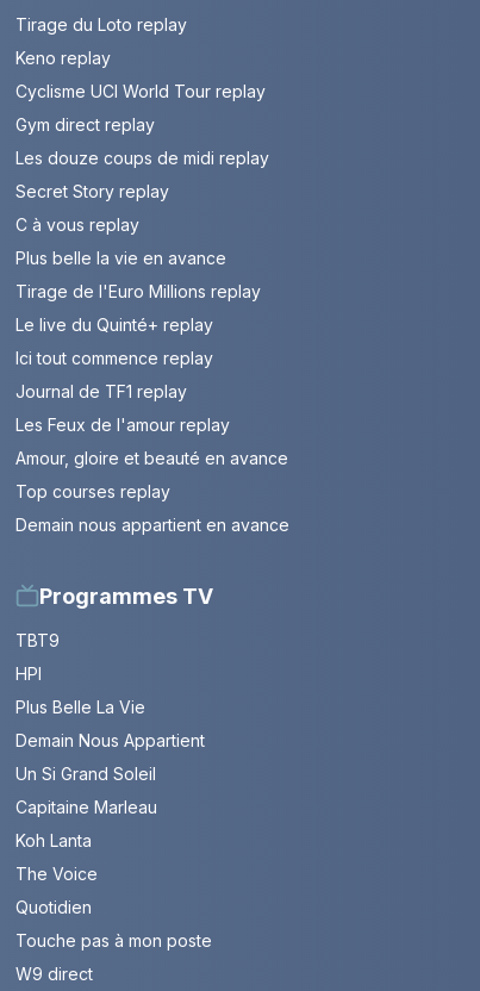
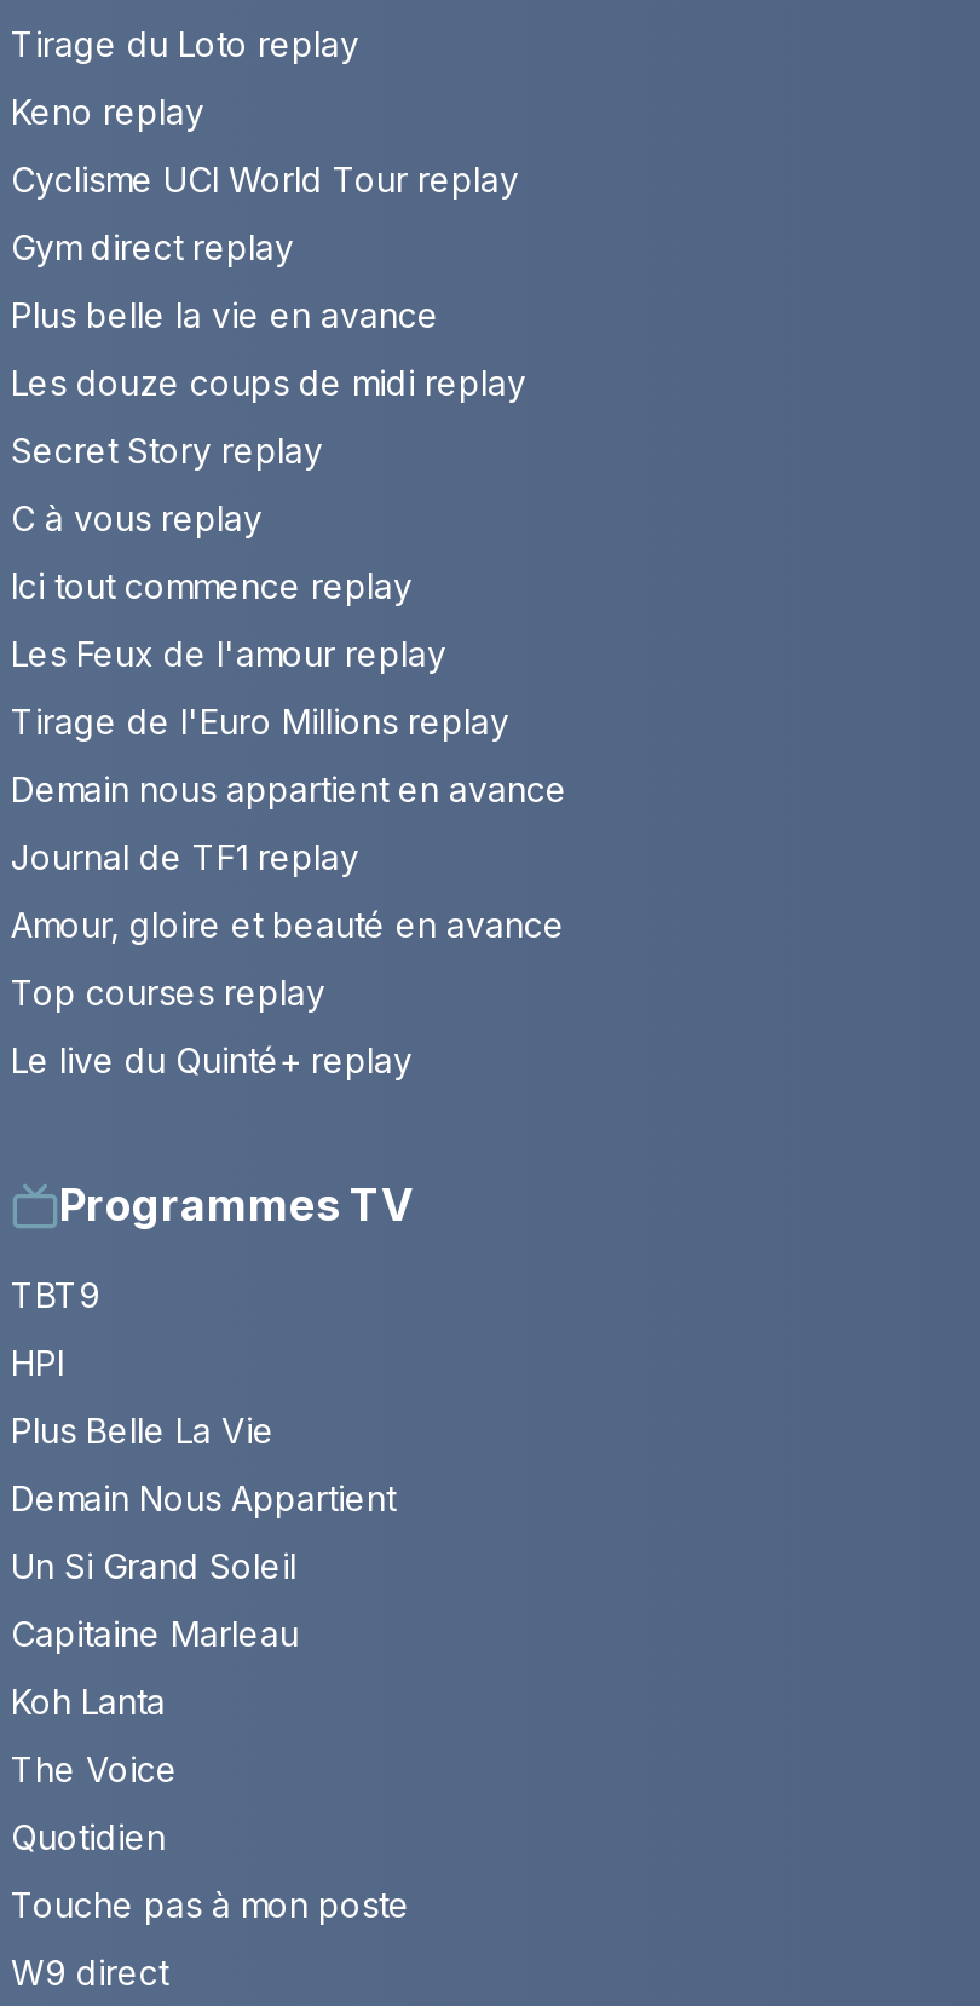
moved [15,147,269,234] -> [11,362,526,538]: Les douze coups de midi replay | Secret Story replay | C à vous replay
moved [15,247,226,267] -> [11,294,439,335]: Plus belle la vie en avance
moved [15,281,261,301] -> [11,701,509,742]: Tirage de l'Euro Millions replay
moved [15,314,213,334] -> [11,1039,413,1080]: Le live du Quinté+ replay
moved [15,347,213,367] -> [11,565,413,606]: Ici tout commence replay
moved [15,381,187,401] -> [11,836,359,877]: Journal de TF1 replay
moved [15,414,230,434] -> [11,633,446,674]: Les Feux de l'amour replay
moved [15,514,289,534] -> [11,768,567,809]: Demain nous appartient en avance

